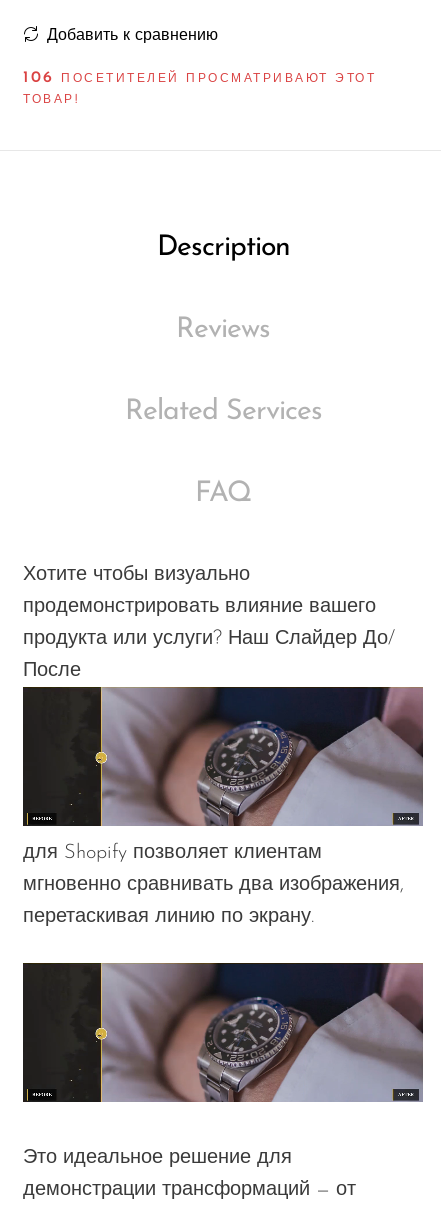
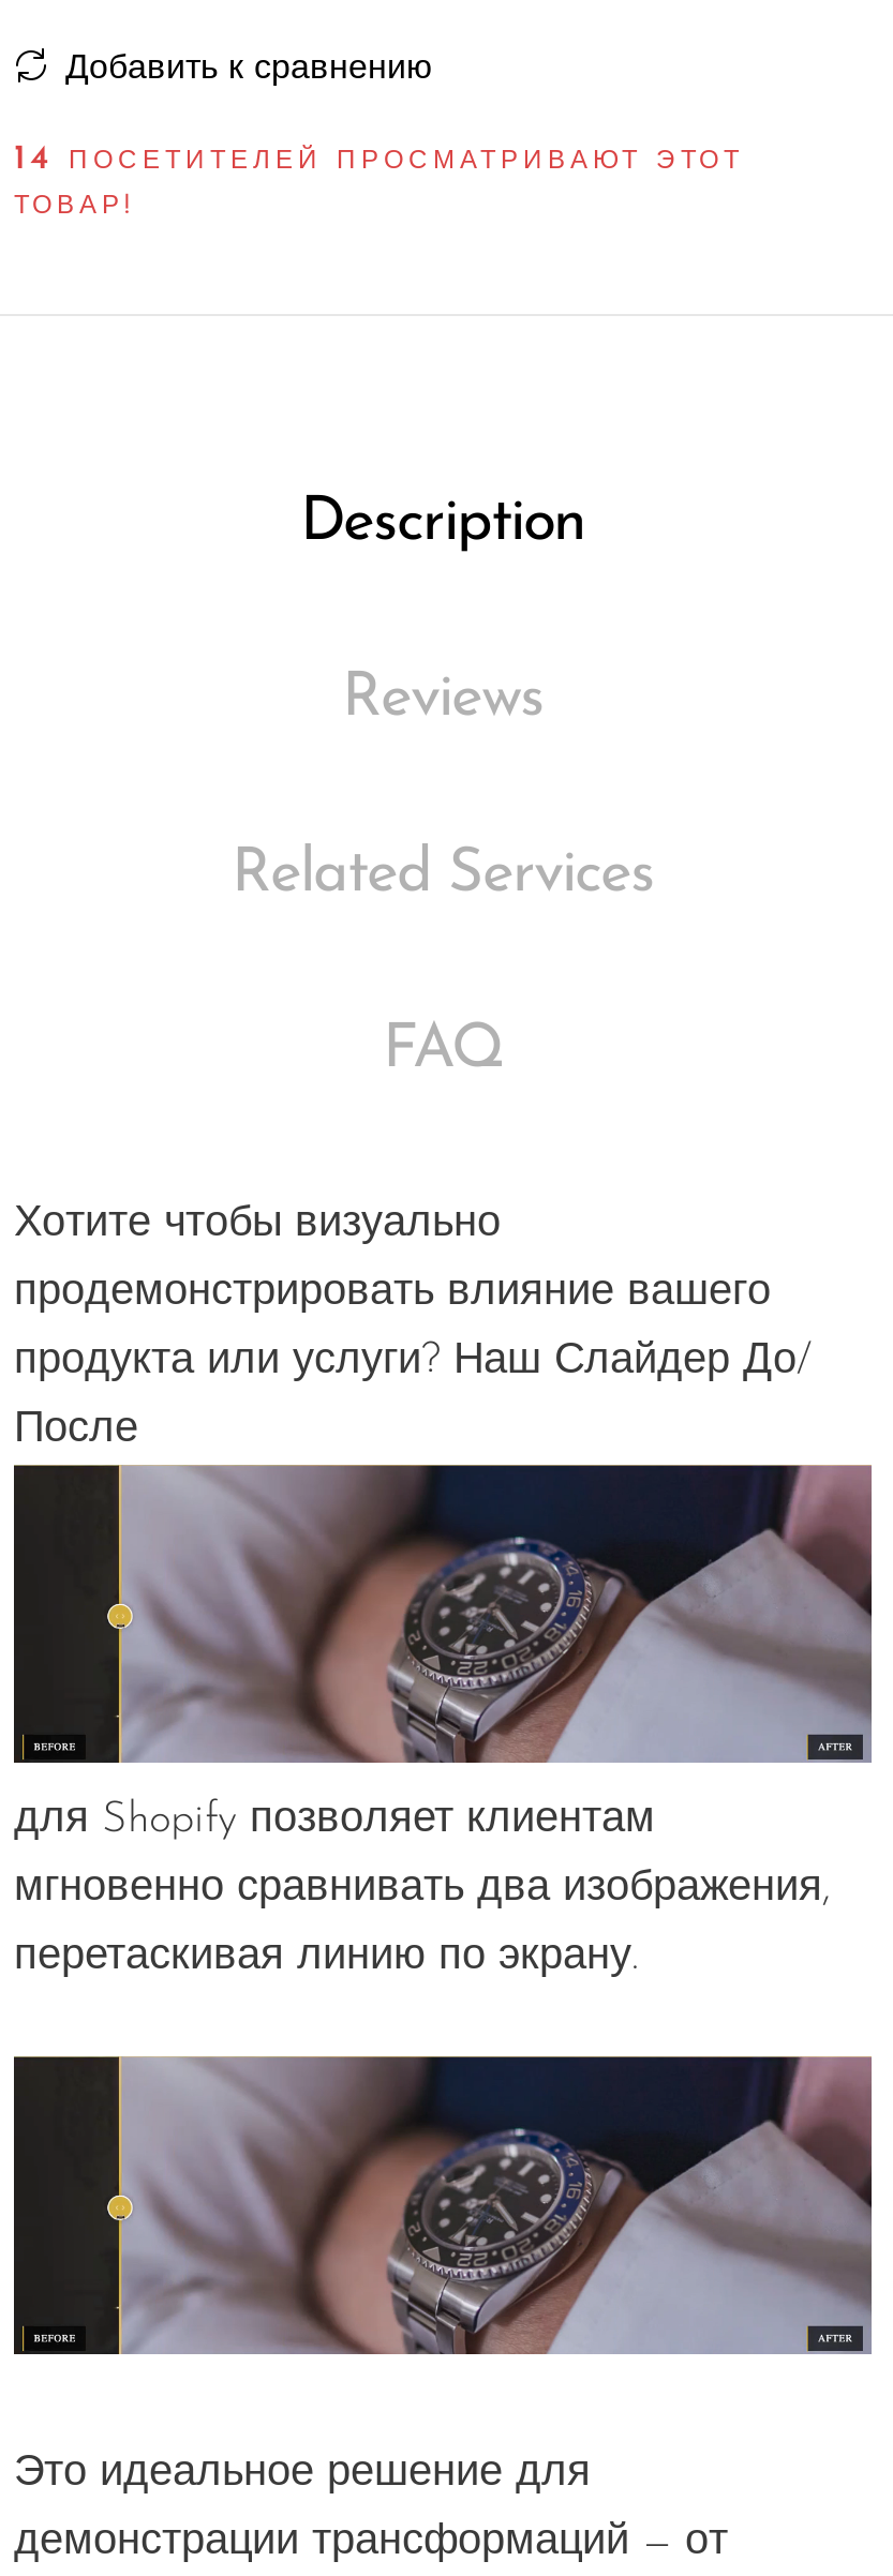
[23,70,376,86] 106 ПОСЕТИТЕЛЕЙ ПРОСМАТРИВАЮТ ЭТОТ -> [14,143,744,177] 14 ПОСЕТИТЕЛЕЙ ПРОСМАТРИВАЮТ ЭТОТ
[67,687,107,826] [image] -> [106,1465,192,1765] [image]
[67,963,107,1102] [image] -> [106,2056,192,2356] [image]

